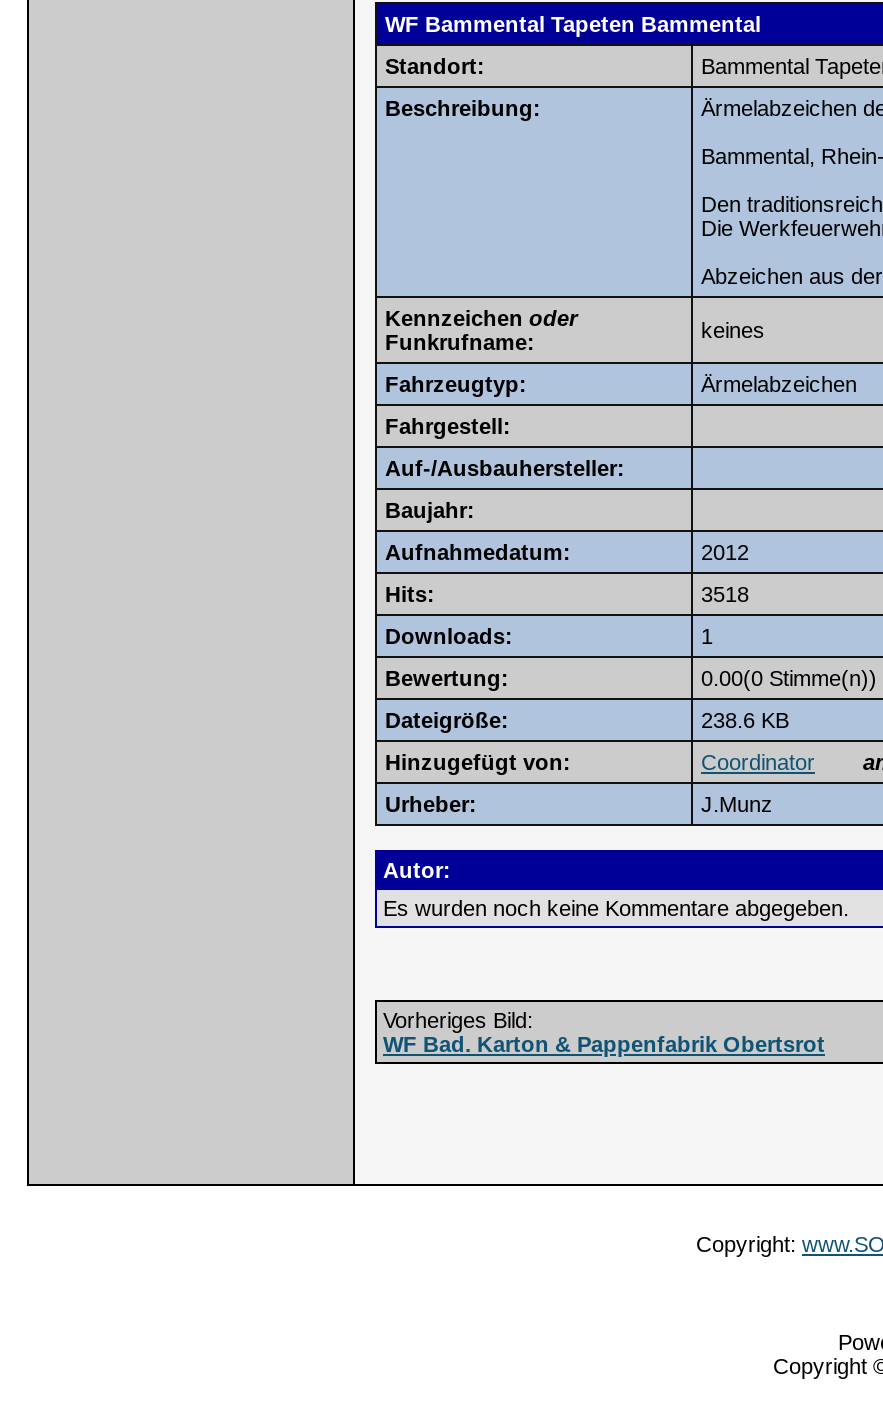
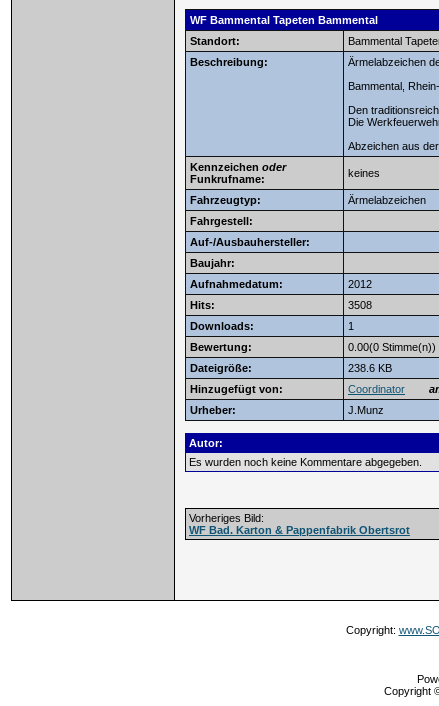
[701,582,749,606] 3518 -> [348,299,372,311] 3508

